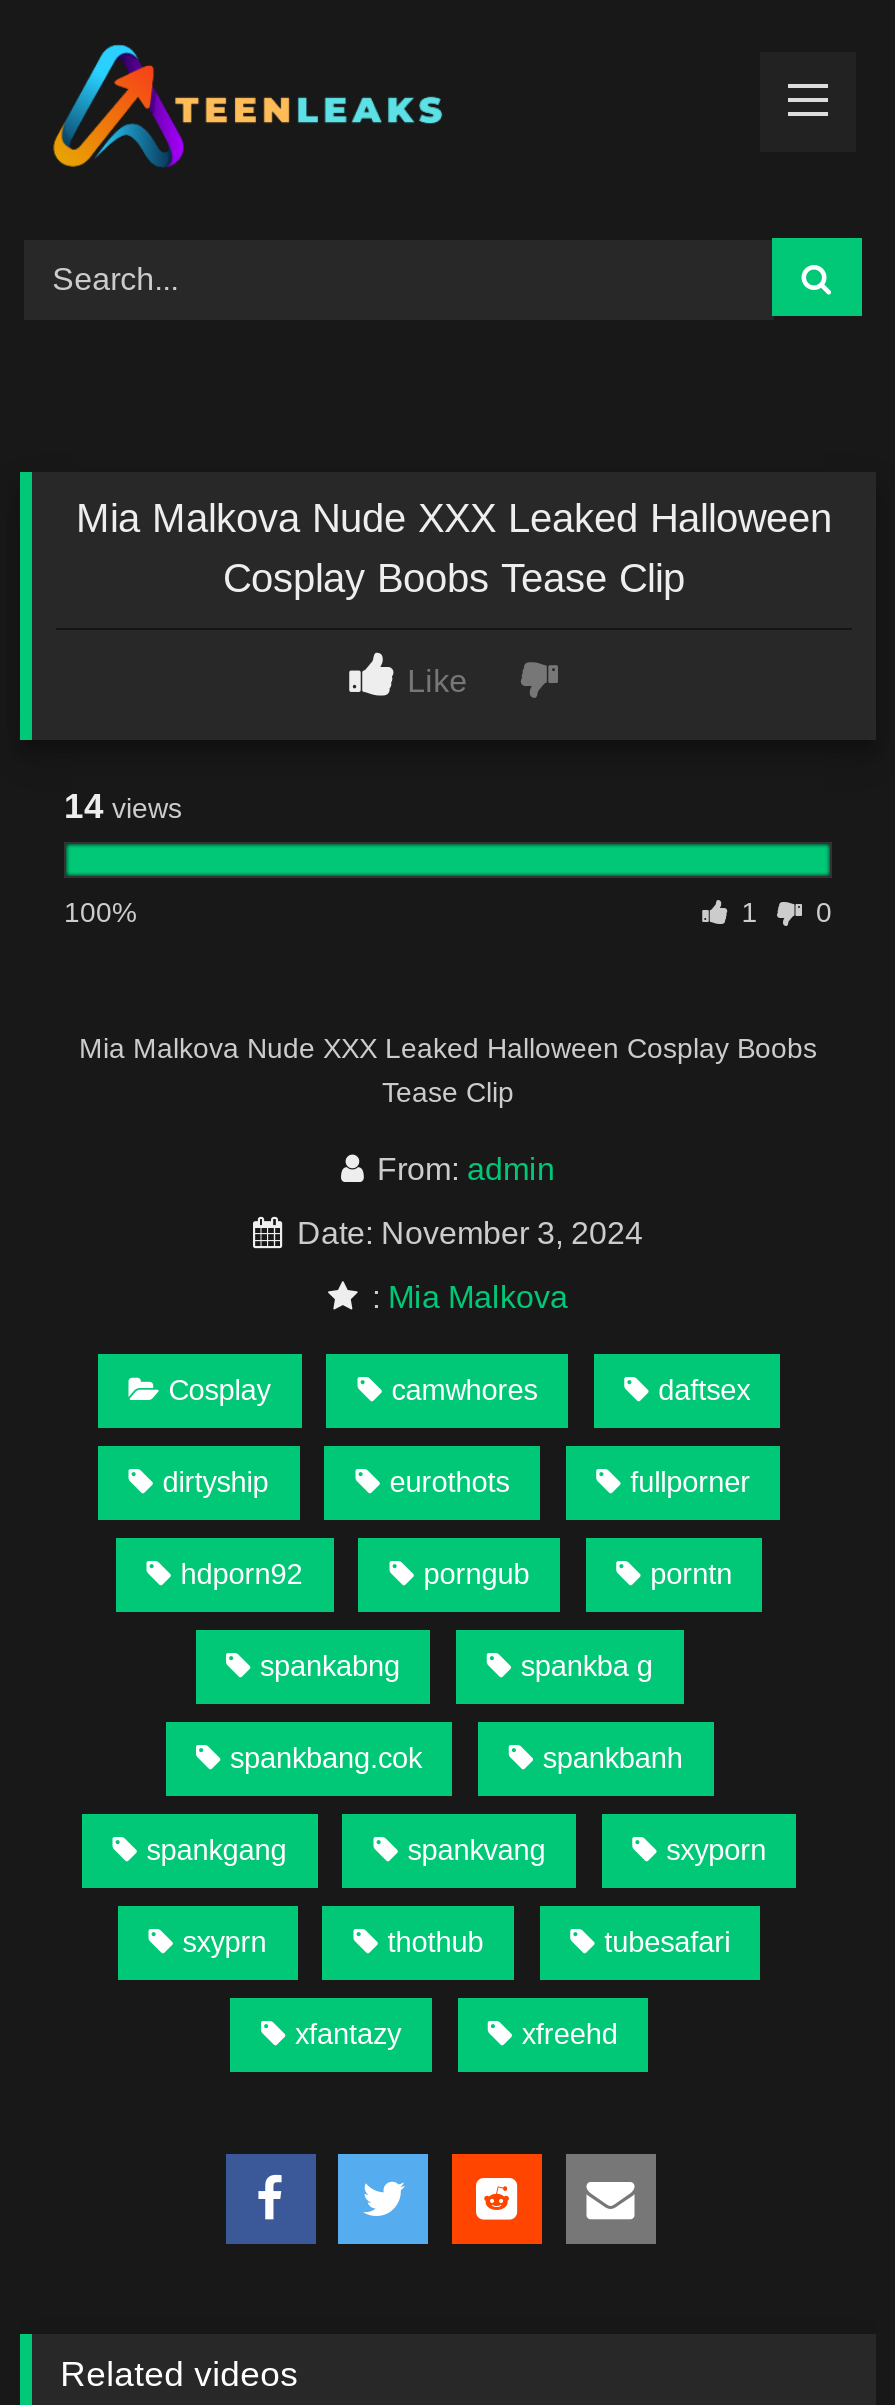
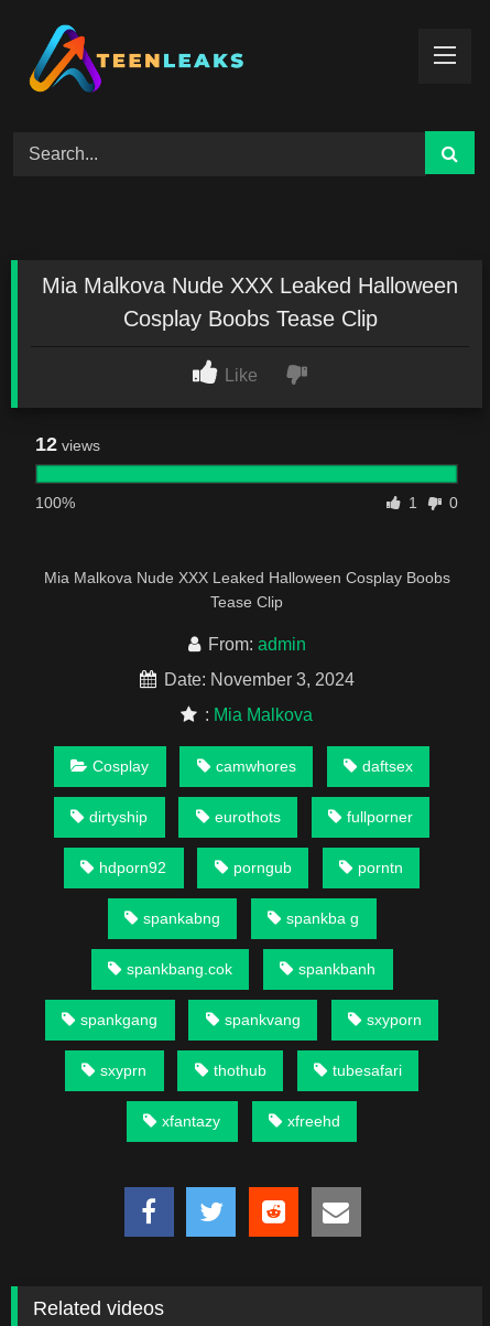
[64,785,182,825] 14 views -> [35,433,100,455] 12 views

